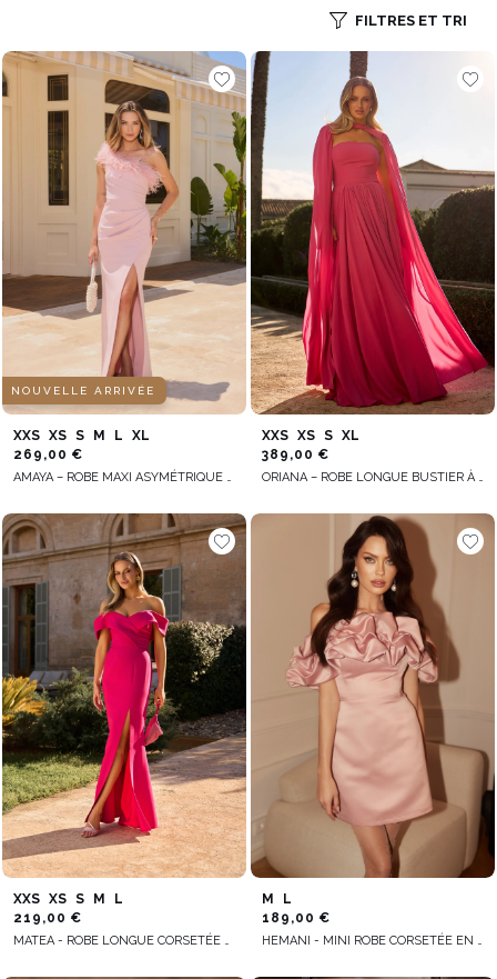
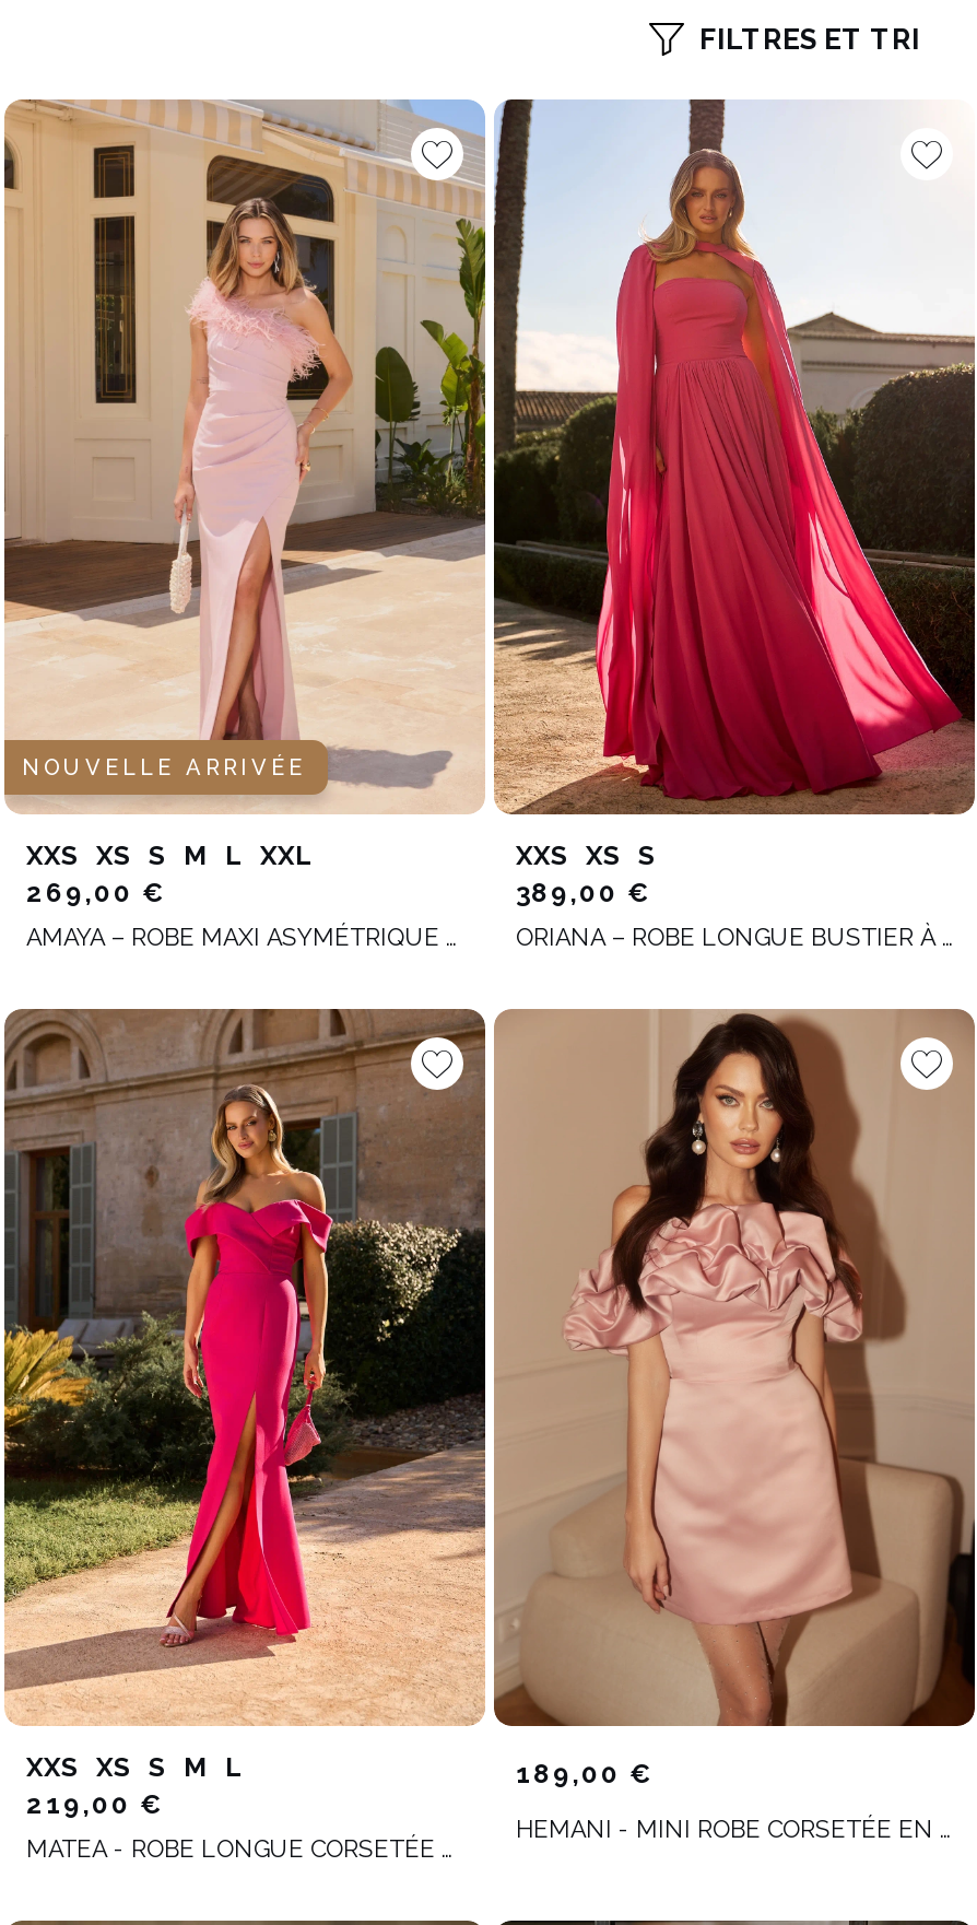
[13,428,150,444] XXS XS S M L XL -> [26,841,313,872] XXS XS S M L XXL
[262,428,359,444] XXS XS S XL -> [516,841,656,872] XXS XS S
[262,891,292,907] M L -> none

